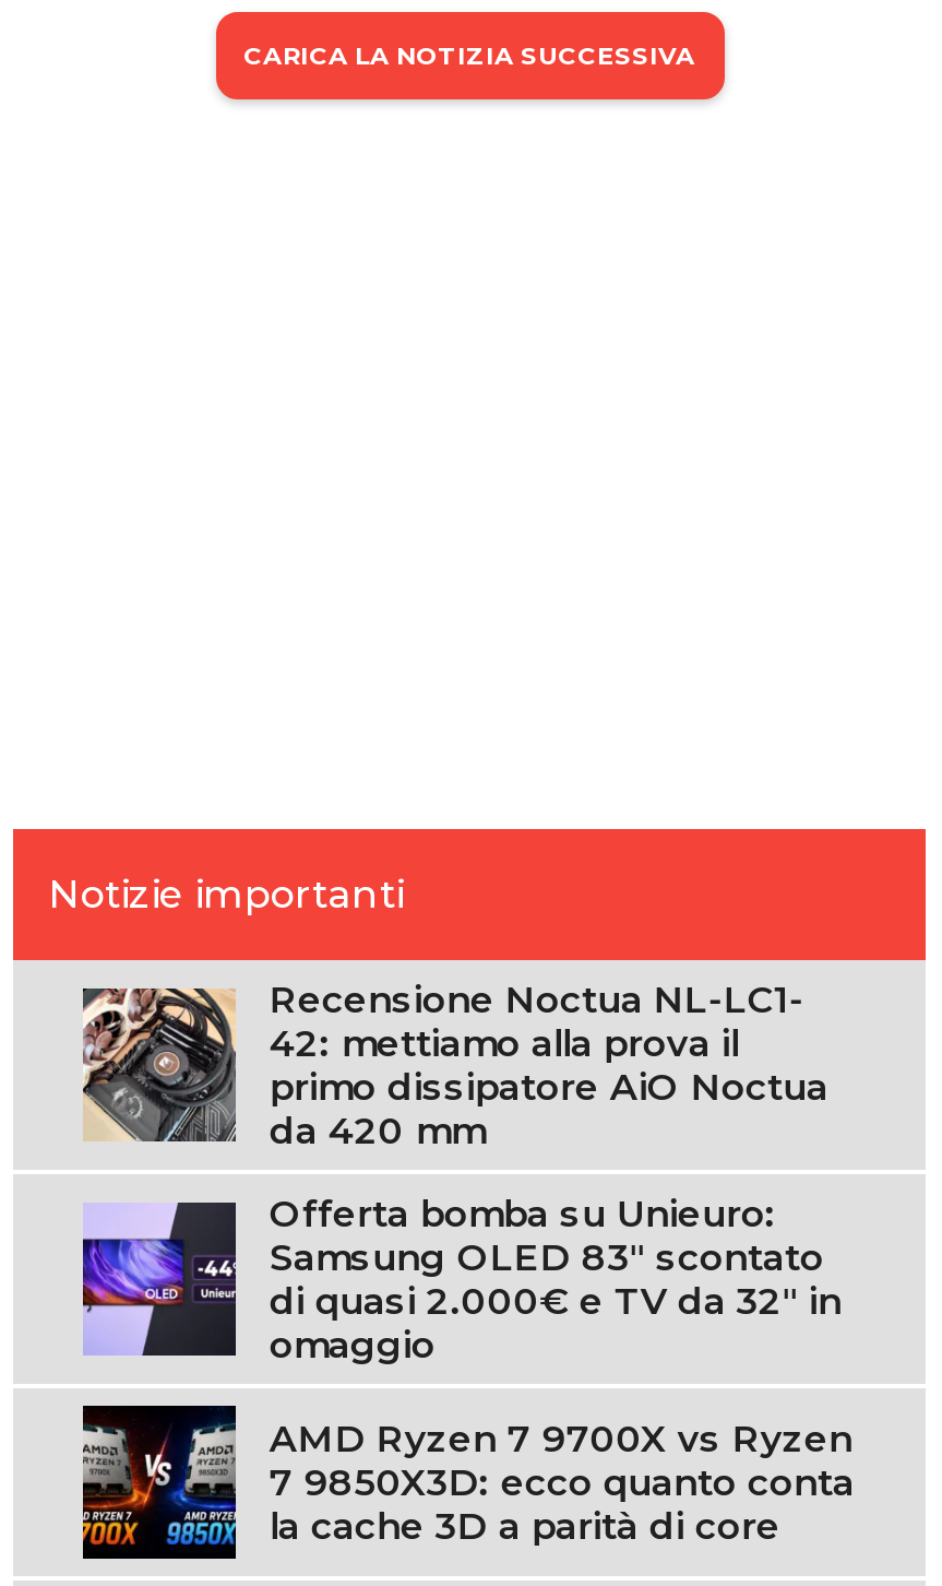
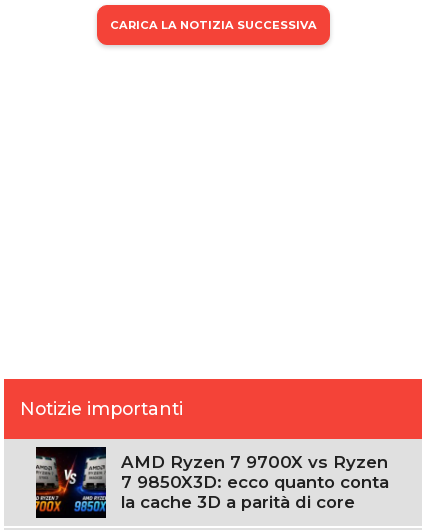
[83,978,841,1367] [image] | Recensione Noctua NL-LC1- | 42: mettiamo alla prova il | primo dissipatore AiO Noctua | da 420 mm | Offerta bomba su Unieuro: | Samsung OLED 83″ scontato | di quasi 2.000€ e TV da 32″ in | omaggio -> none
[81,1200,238,1358] [image] -> none

